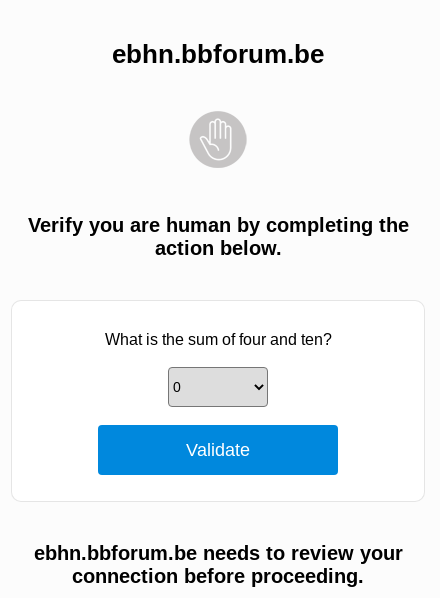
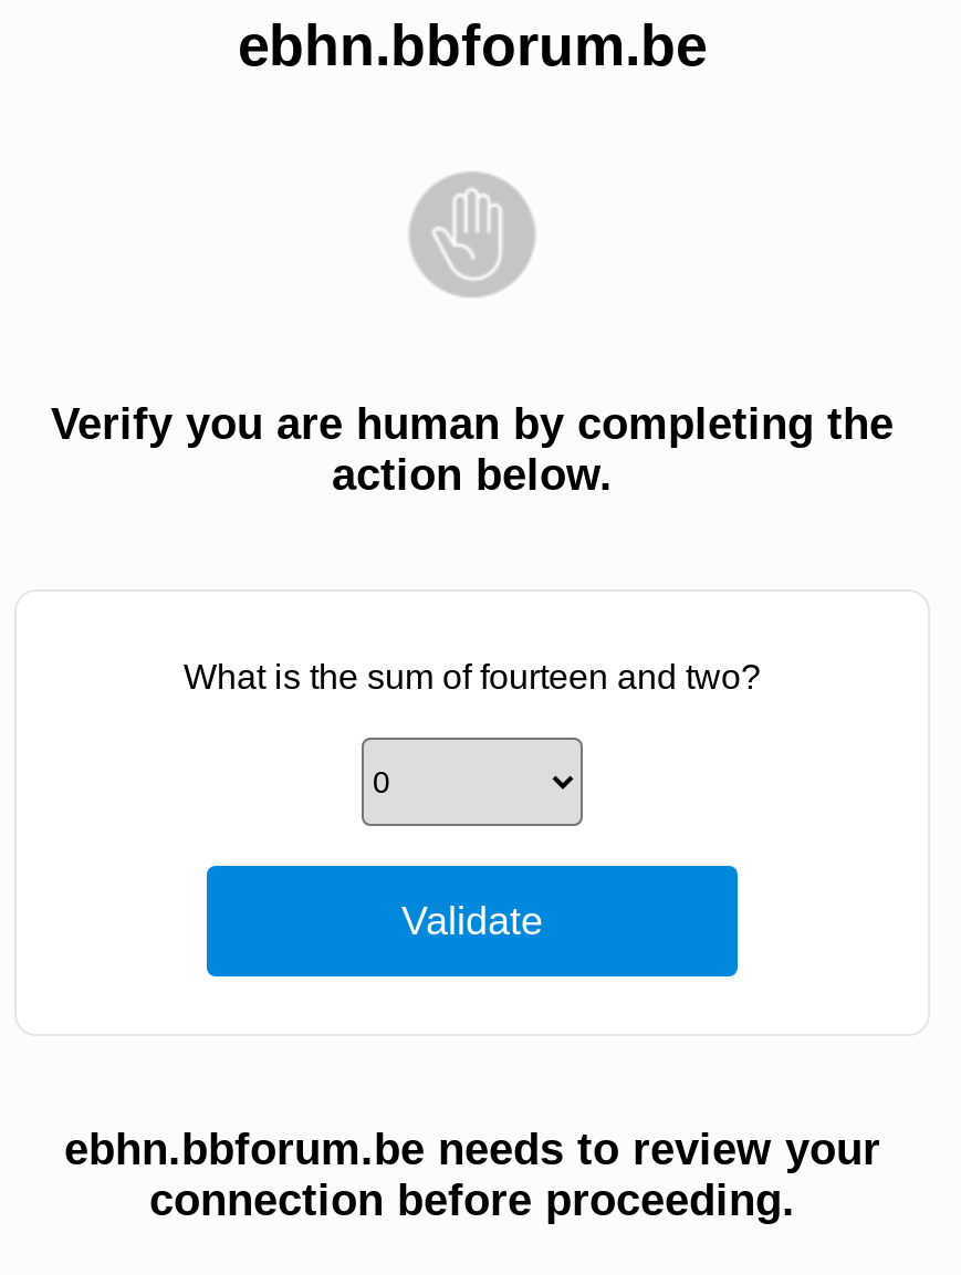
[104,331,331,348] What is the sum of four and ten? -> [184,658,761,696] What is the sum of fourteen and two?

